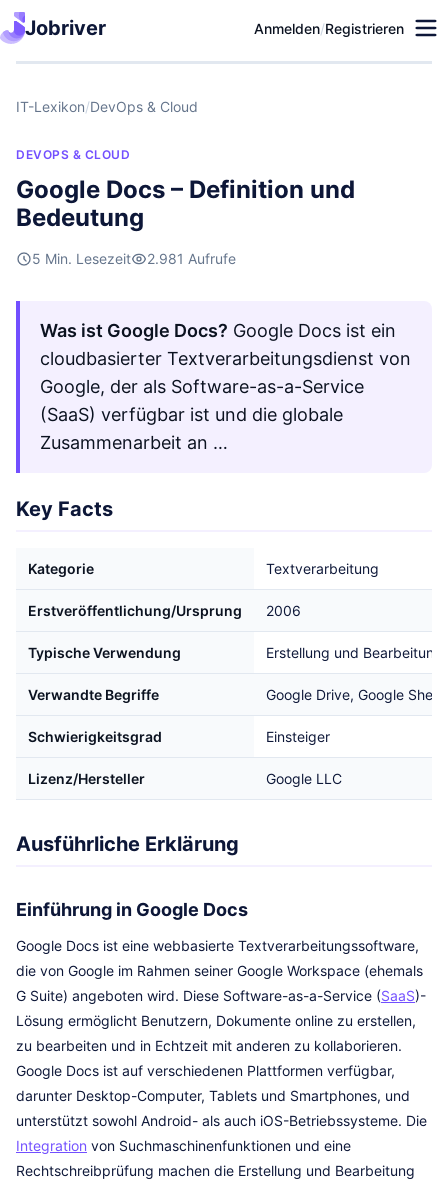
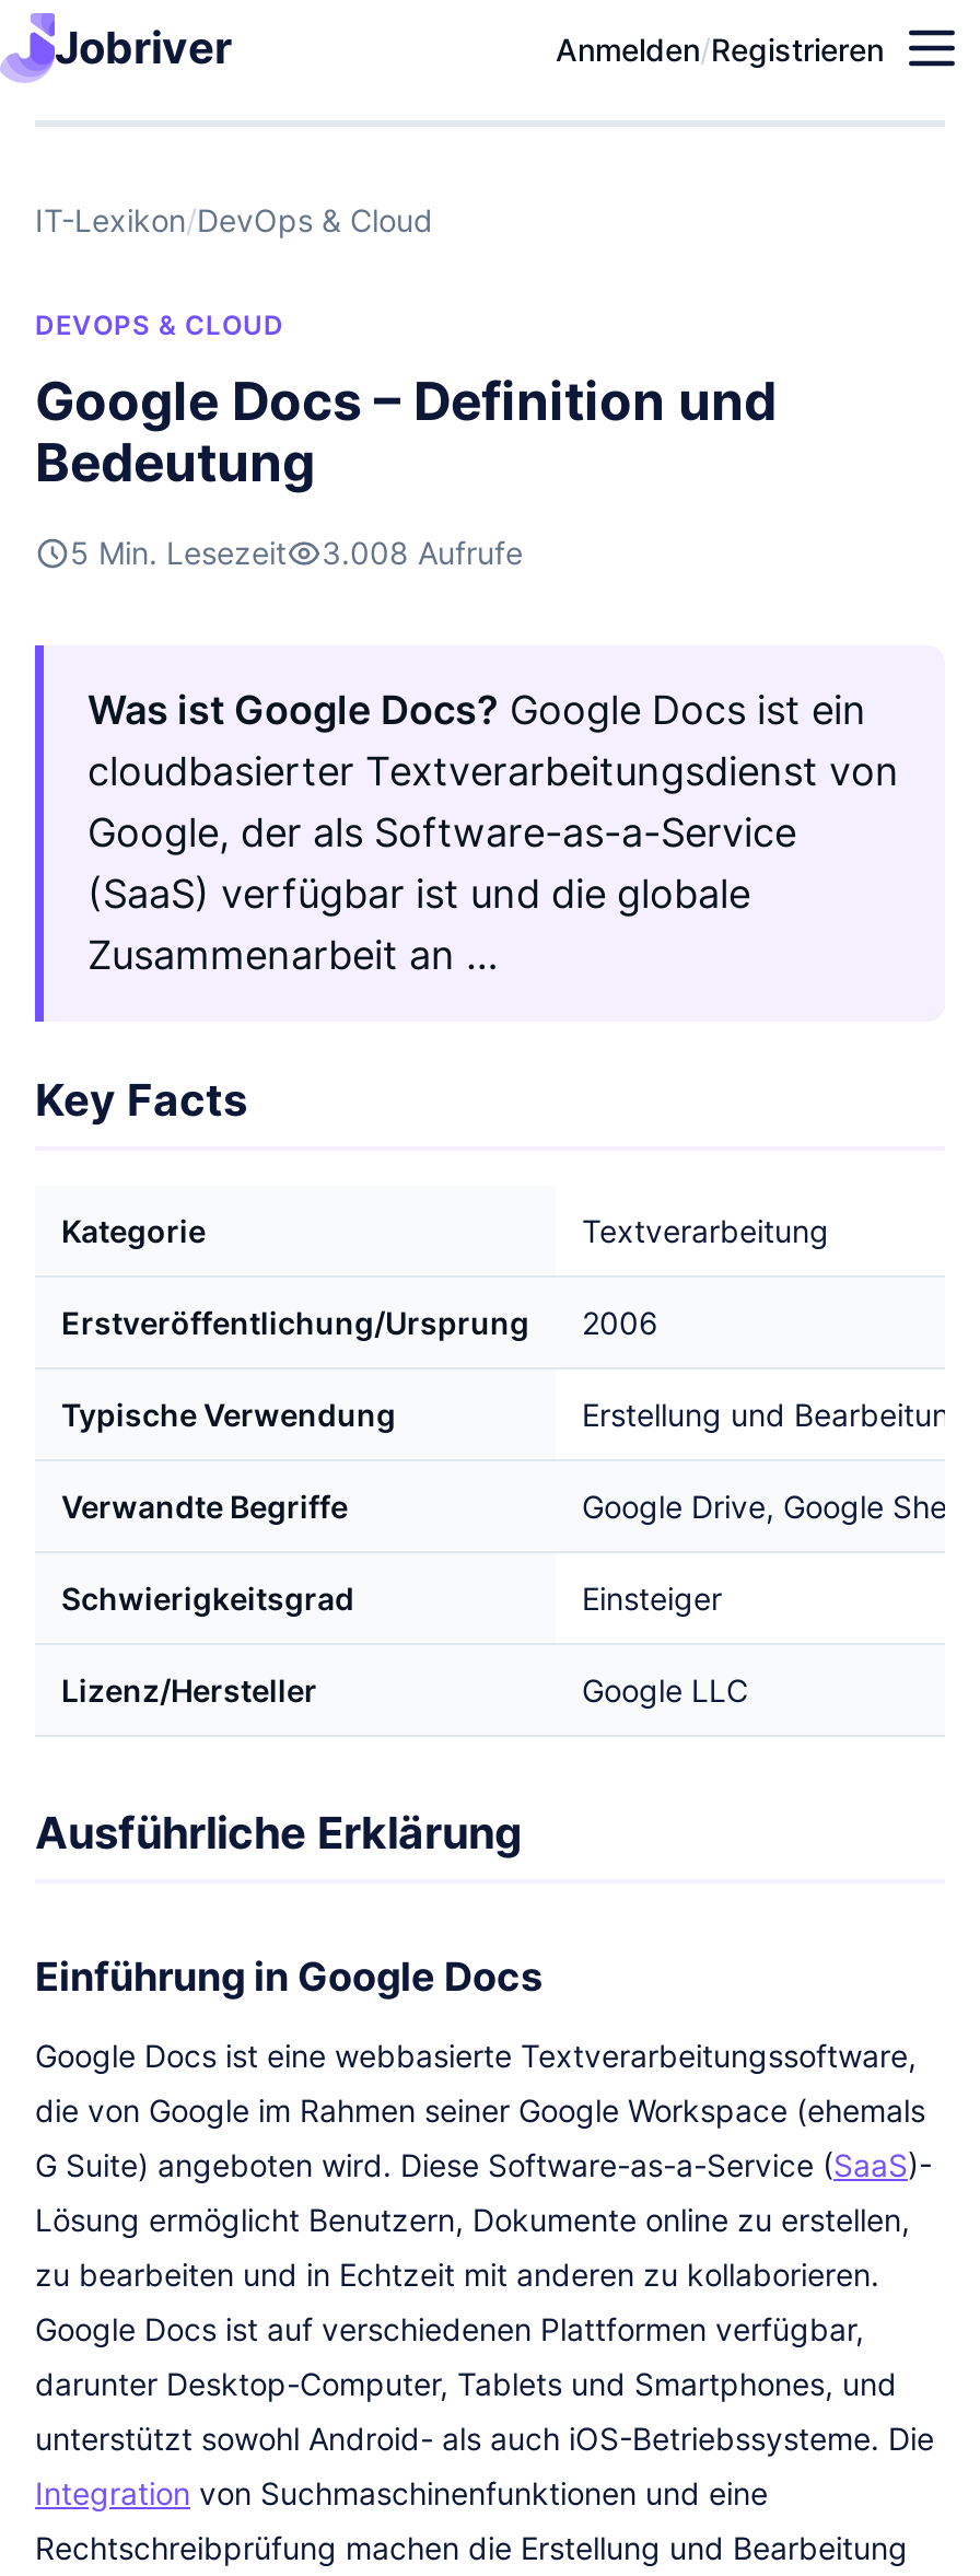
[32,250,236,267] 5 Min. Lesezeit 2.981 Aufrufe -> [70,534,523,571] 5 Min. Lesezeit 3.008 Aufrufe

